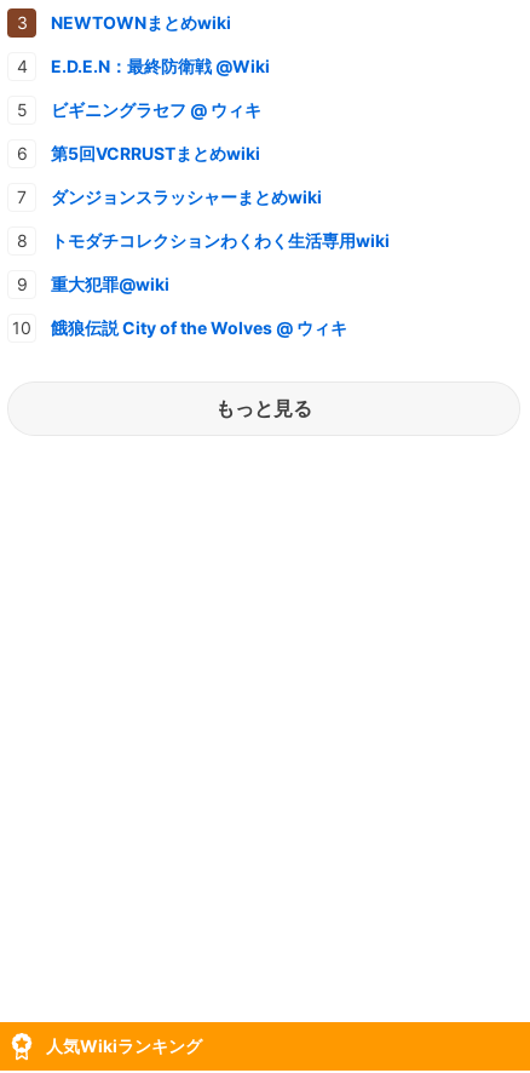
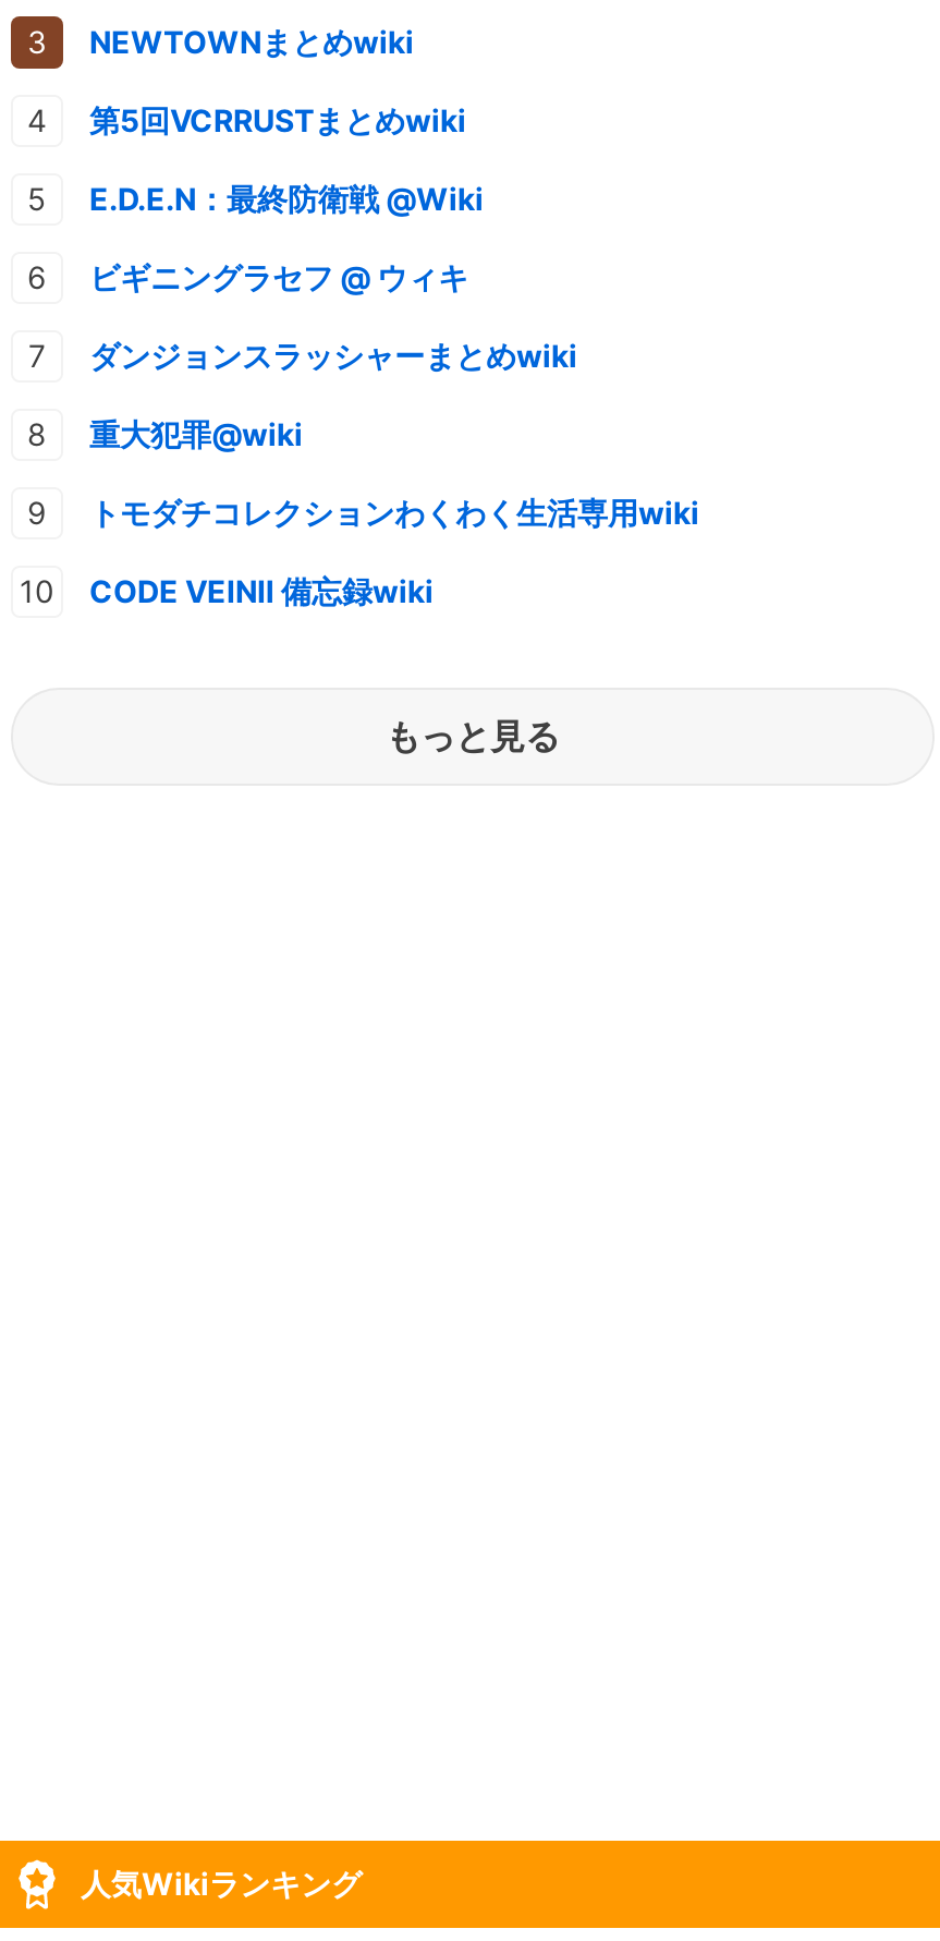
moved [51,55,270,119] -> [89,179,484,294]: E.D.E.N：最終防衛戦 @Wiki | ビギニングラセフ @ ウィキ
moved [51,142,260,163] -> [89,100,466,138]: 第5回VCRRUSTまとめwiki
moved [51,230,390,250] -> [89,493,699,530]: トモダチコレクションわくわく生活専用wiki
moved [51,273,169,294] -> [89,414,303,451]: 重大犯罪@wiki
[51,317,347,337] 餓狼伝説 City of the Wolves @ ウィキ -> [89,571,434,608] CODE VEINⅡ 備忘録wiki

